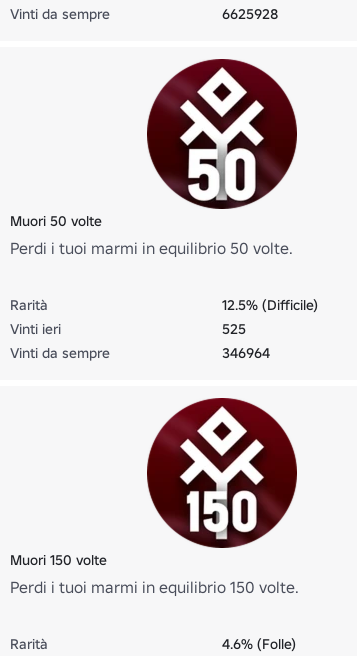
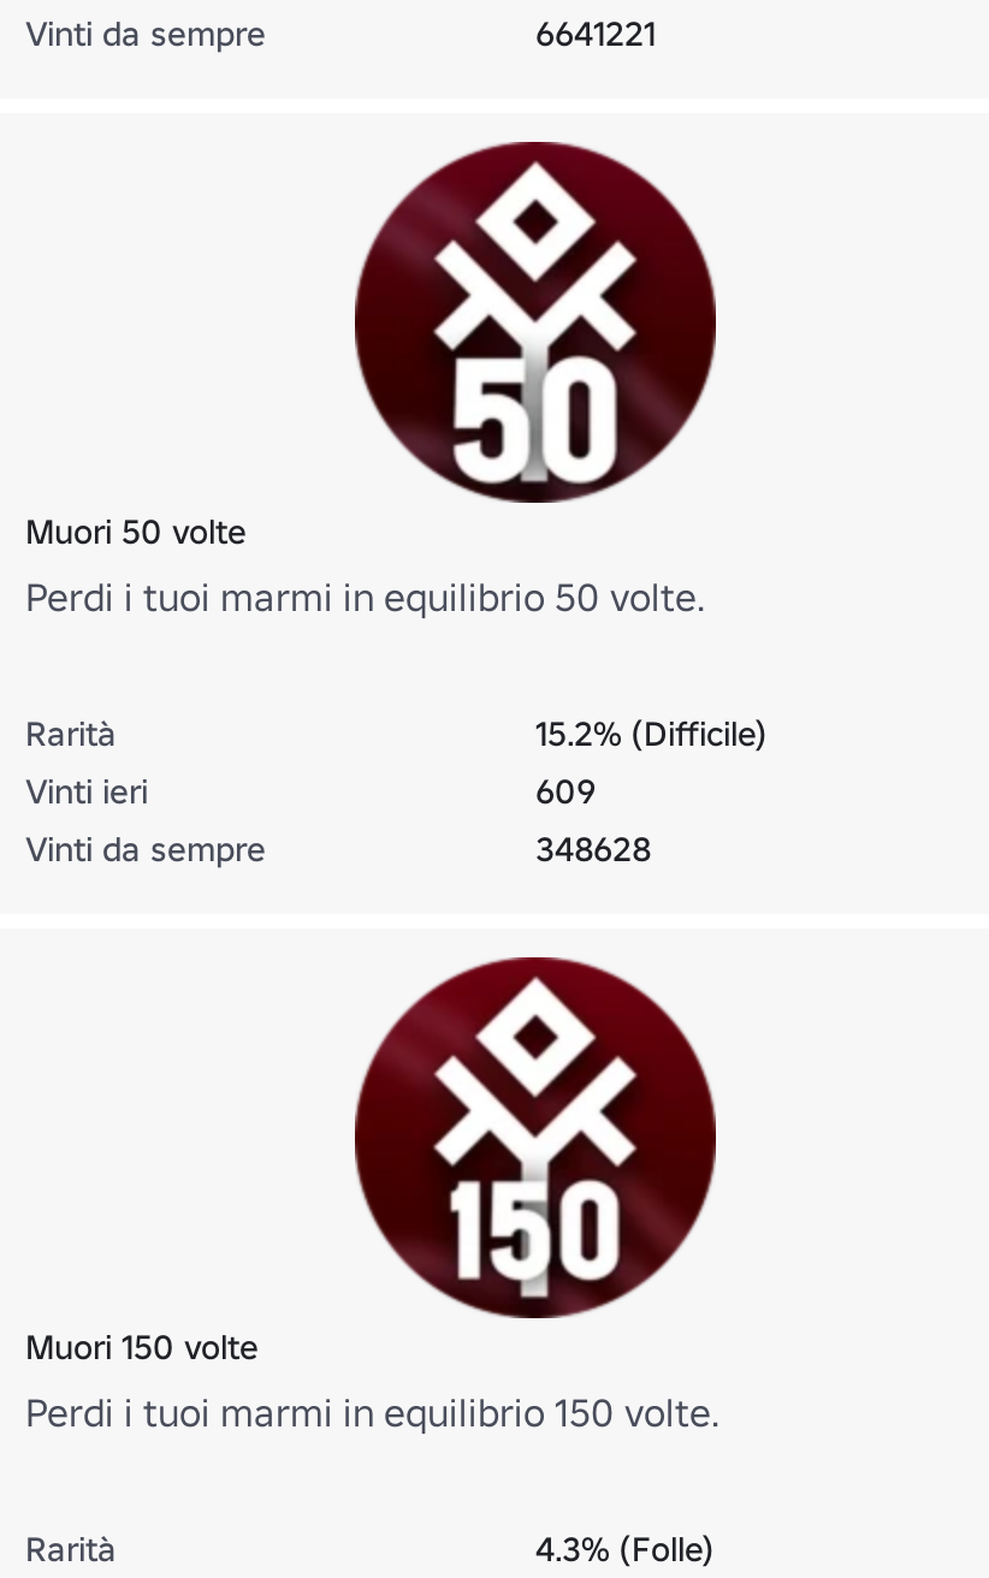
[222,4,278,22] 6625928 -> [535,11,656,54] 6641221
[222,295,318,313] 12.5% (Difficile) -> [535,711,766,754] 15.2% (Difficile)
[222,319,246,337] 525 -> [535,769,596,812] 609
[222,343,270,361] 346964 -> [535,826,651,870] 348628
[222,634,296,652] 4.6% (Folle) -> [535,1526,713,1570] 4.3% (Folle)

